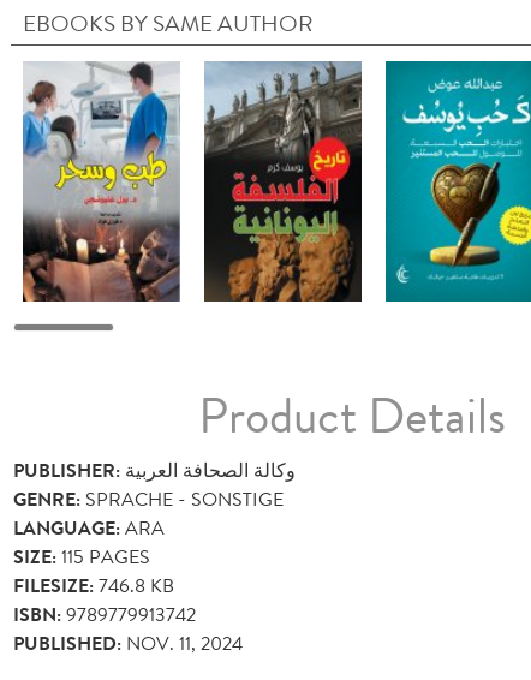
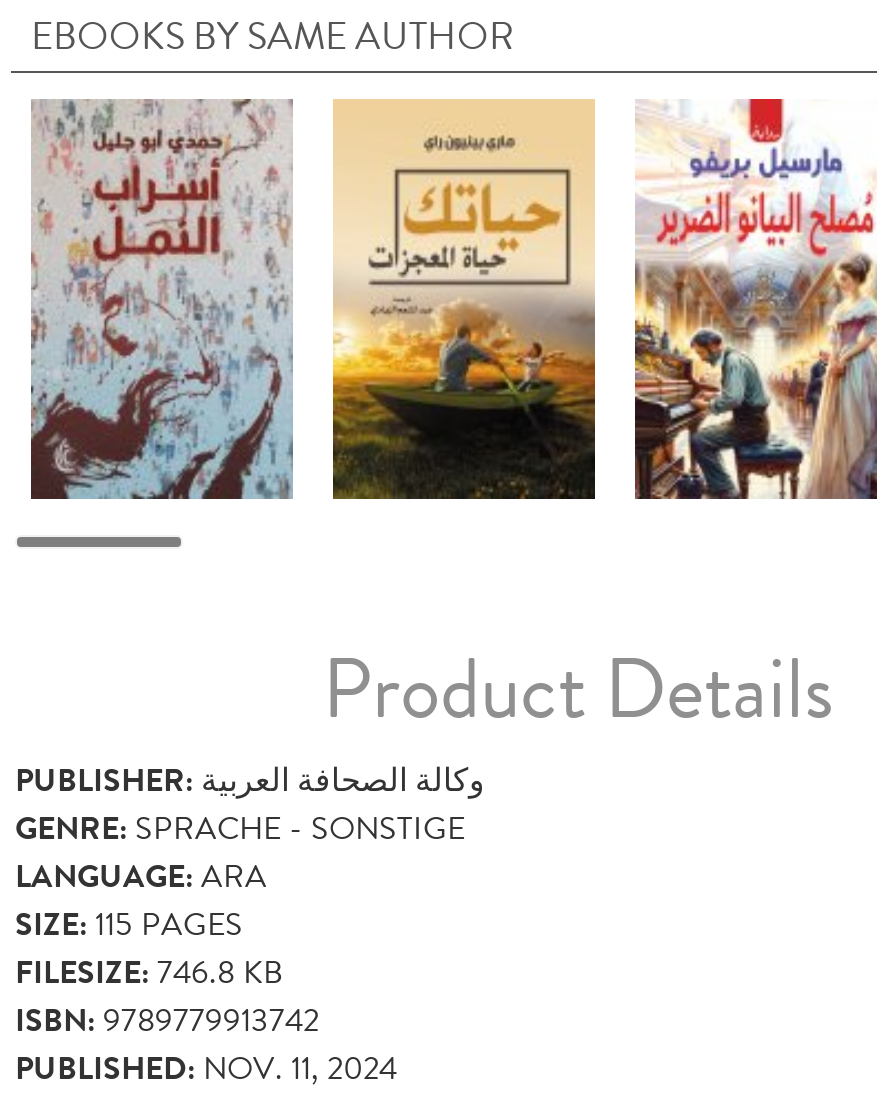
[22,62,180,303] [image] -> [29,99,293,501] [image]
[203,60,363,303] [image] -> [331,99,597,501] [image]
[384,60,527,303] [image] -> [633,97,871,501] [image]

